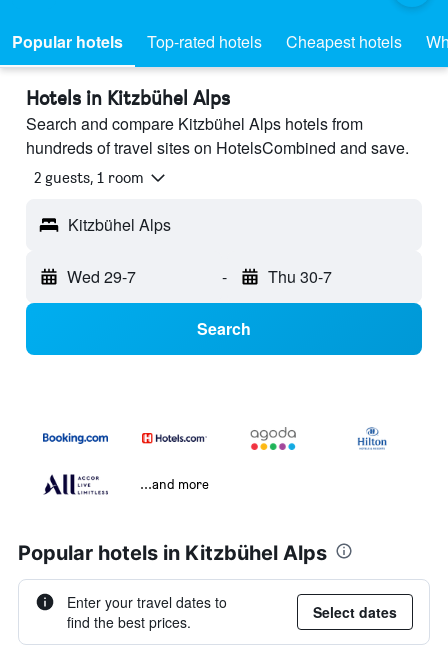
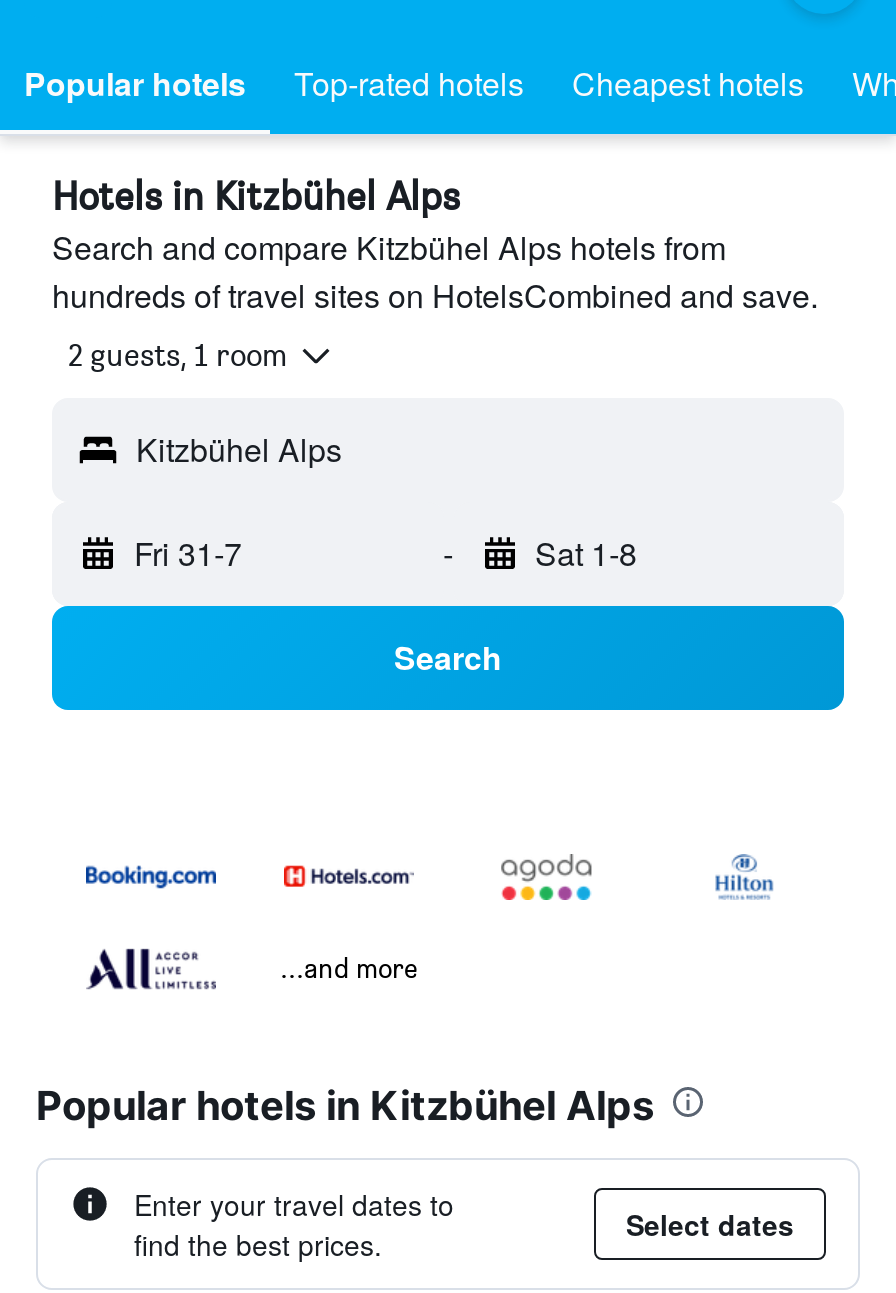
[67,265,136,288] Wed 29-7 -> [134,530,242,576] Fri 31-7
[267,265,331,288] Thu 30-7 -> [535,530,637,576] Sat 1-8

